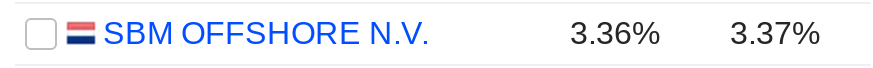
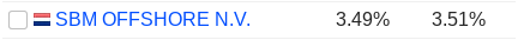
[570,16,660,50] 3.36% -> [335,9,389,29] 3.49%
[730,16,820,50] 3.37% -> [431,9,485,29] 3.51%

